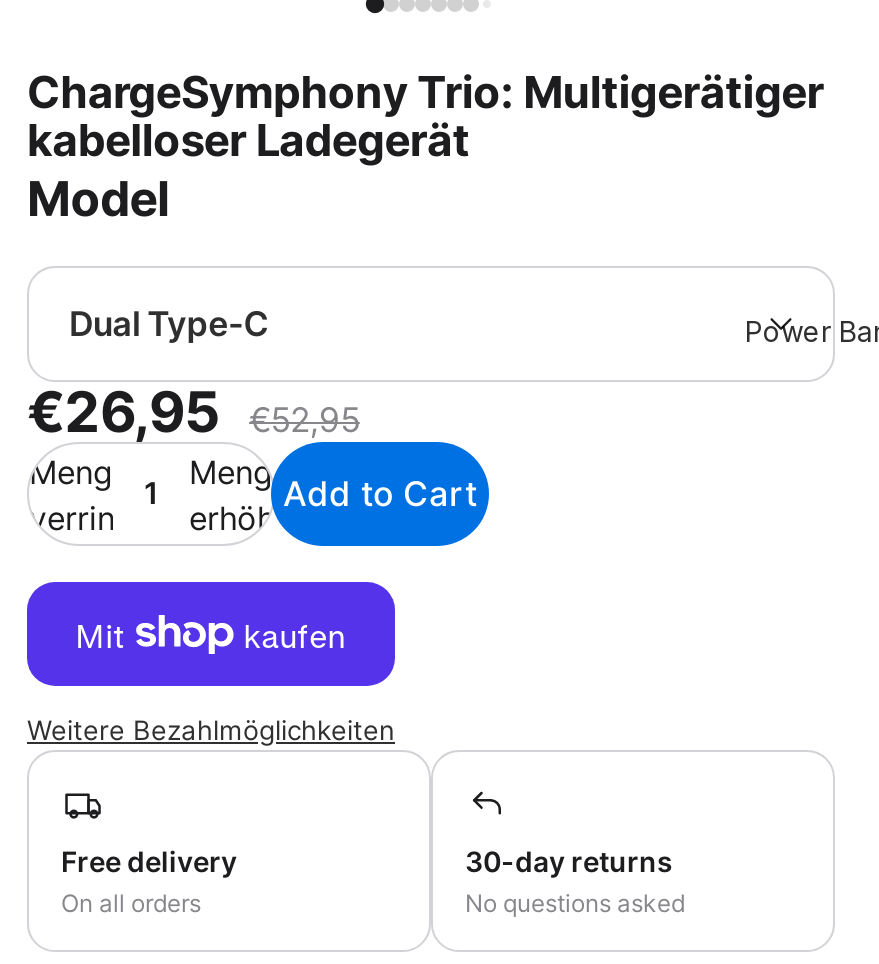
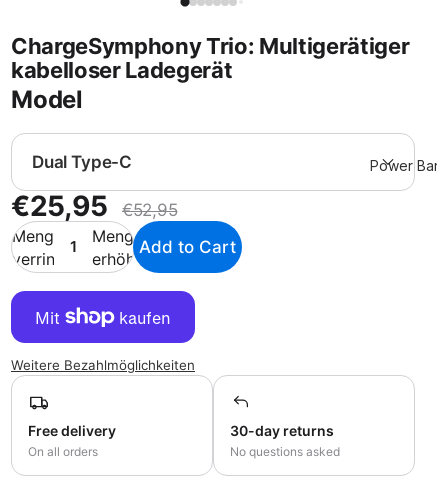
[27,378,360,446] €26,95 €52,95 -> [11,189,177,223] €25,95 €52,95

